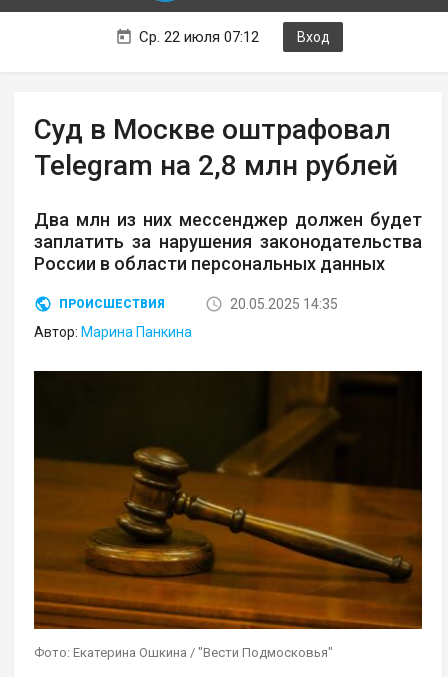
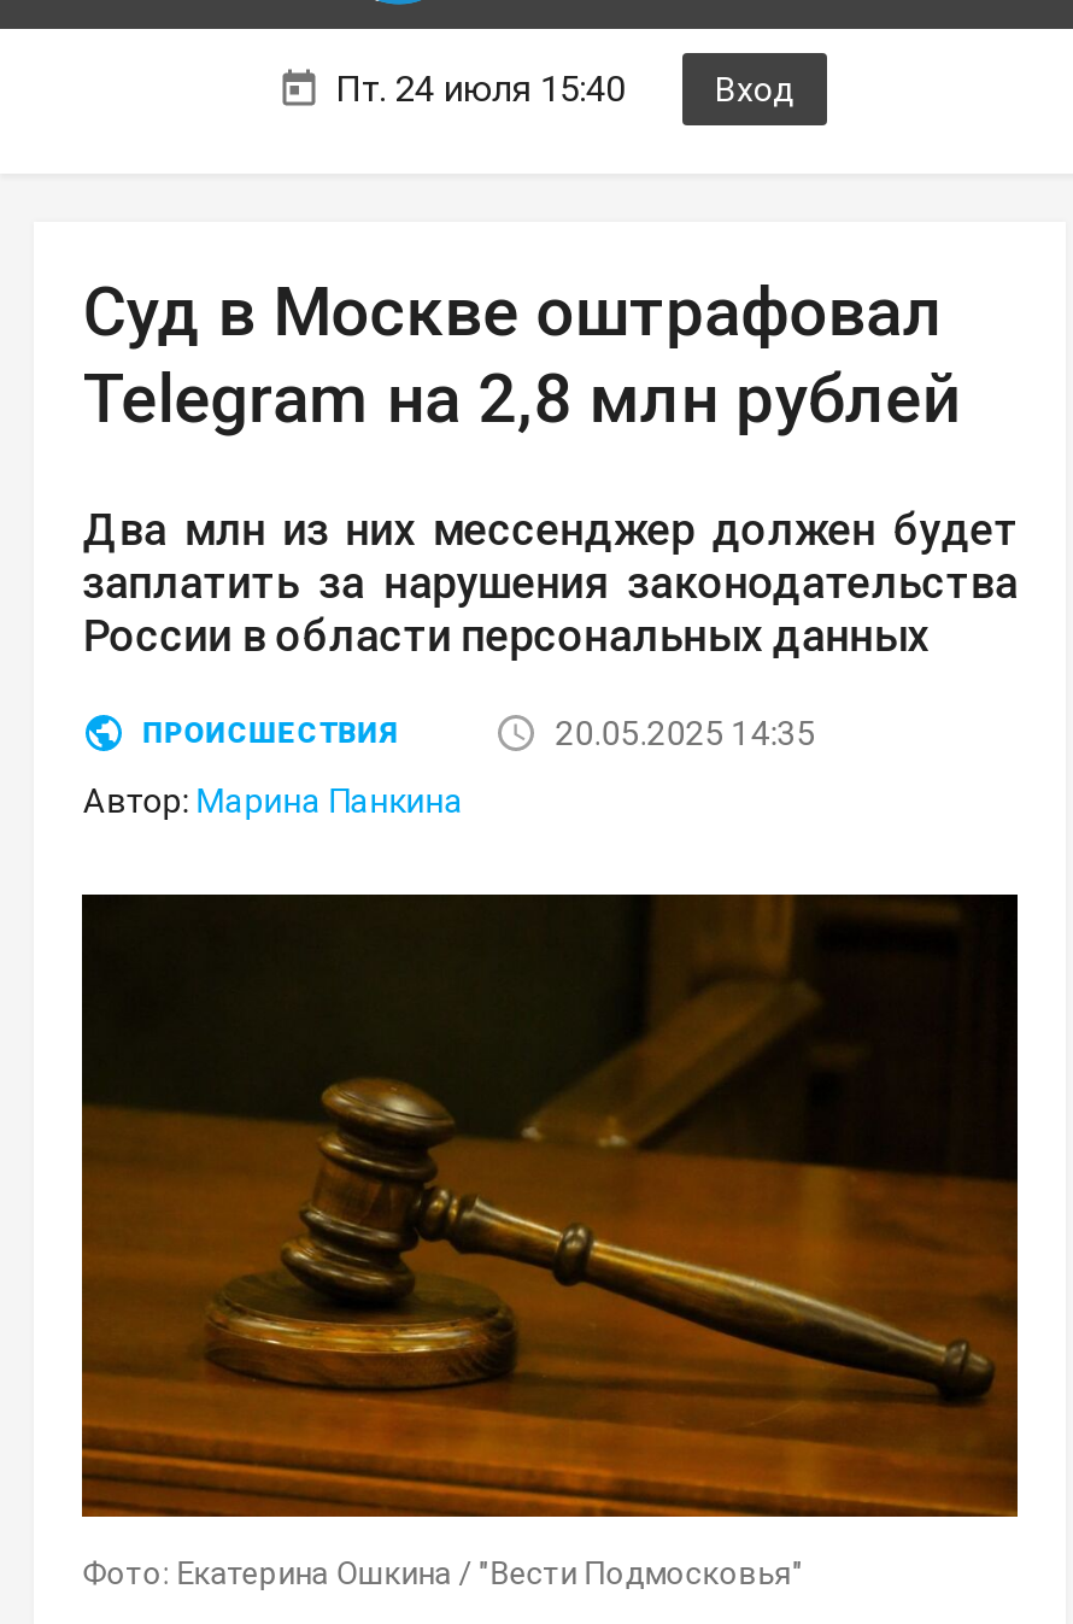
[139,28,259,46] Ср. 22 июля 07:12 -> [335,68,625,112] Пт. 24 июля 15:40

